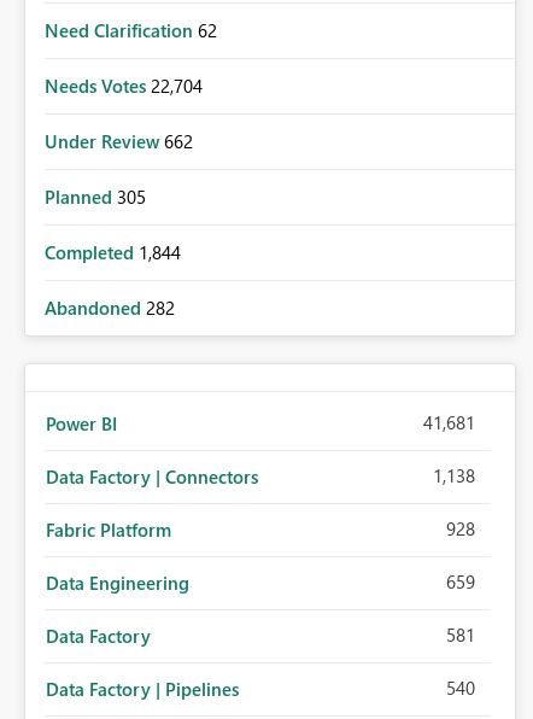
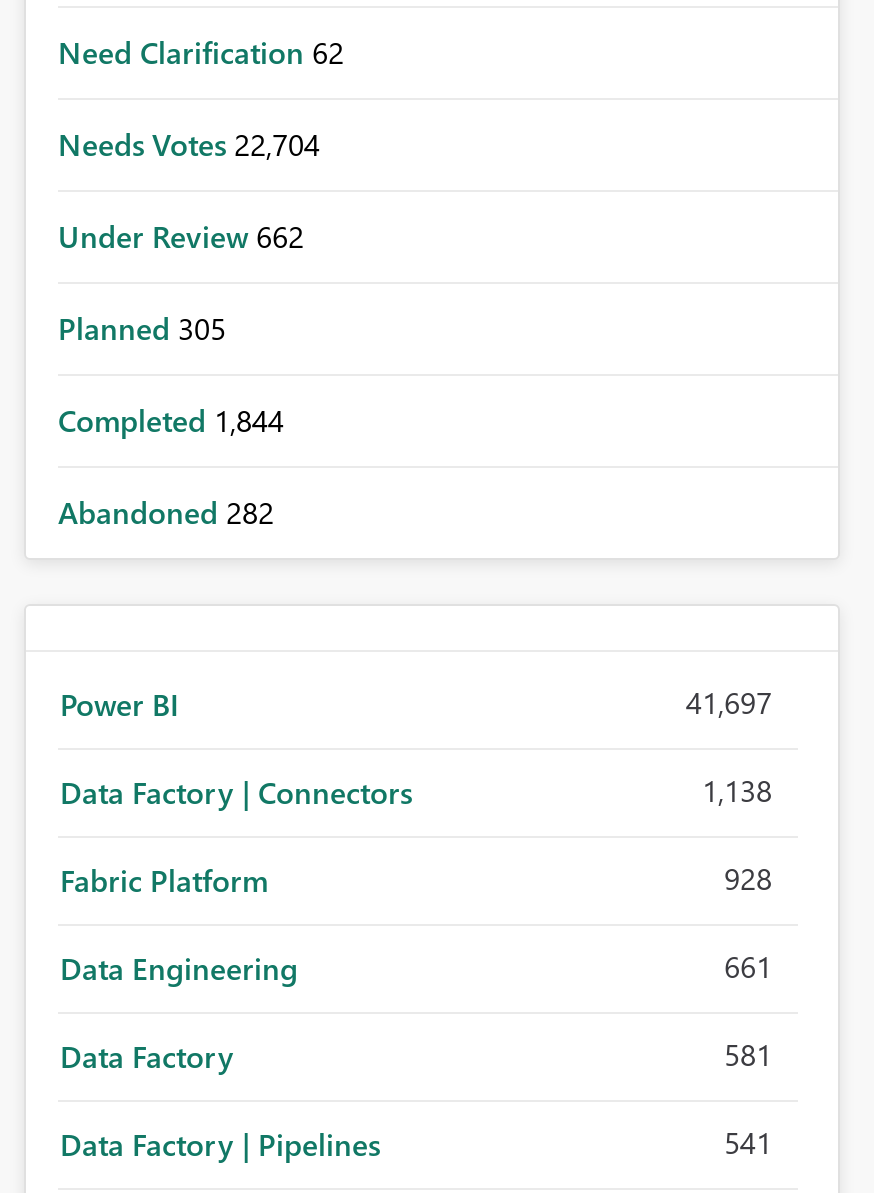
[423,410,475,435] 41,681 -> [686,682,772,722] 41,697
[446,570,475,594] 659 -> [724,946,772,986] 661
[446,676,475,700] 540 -> [724,1122,772,1162] 541

